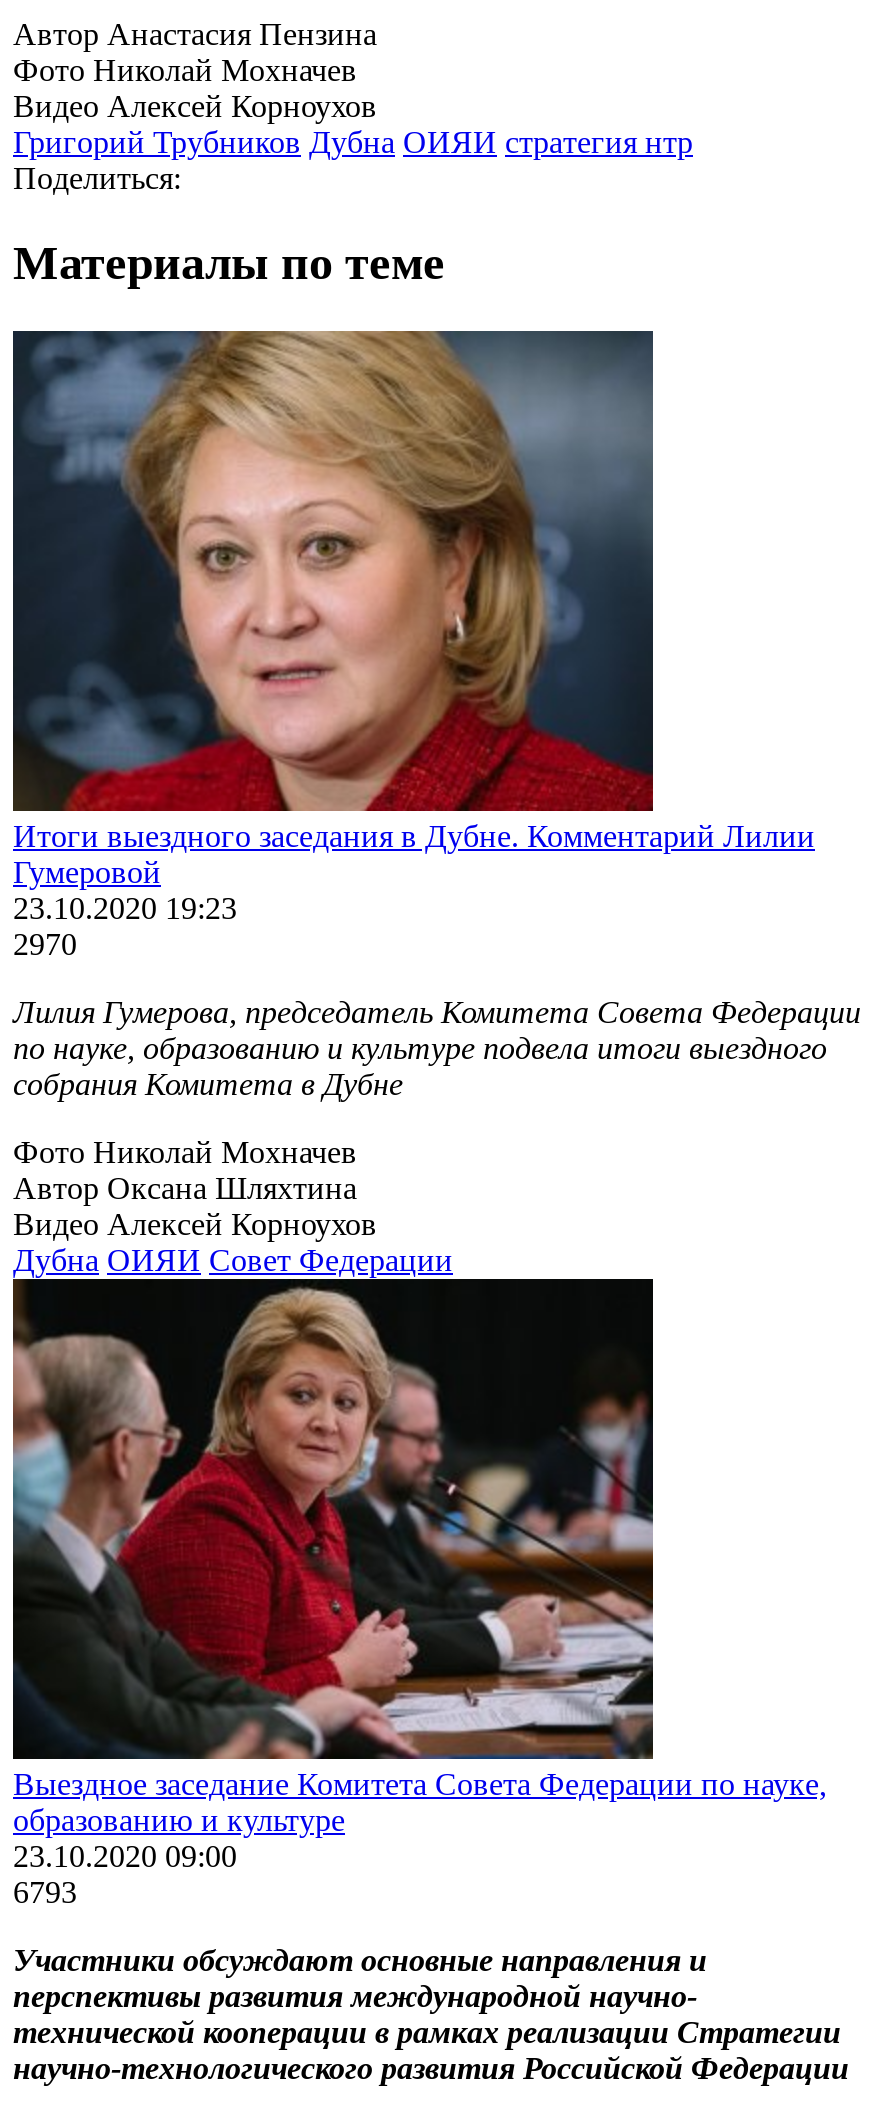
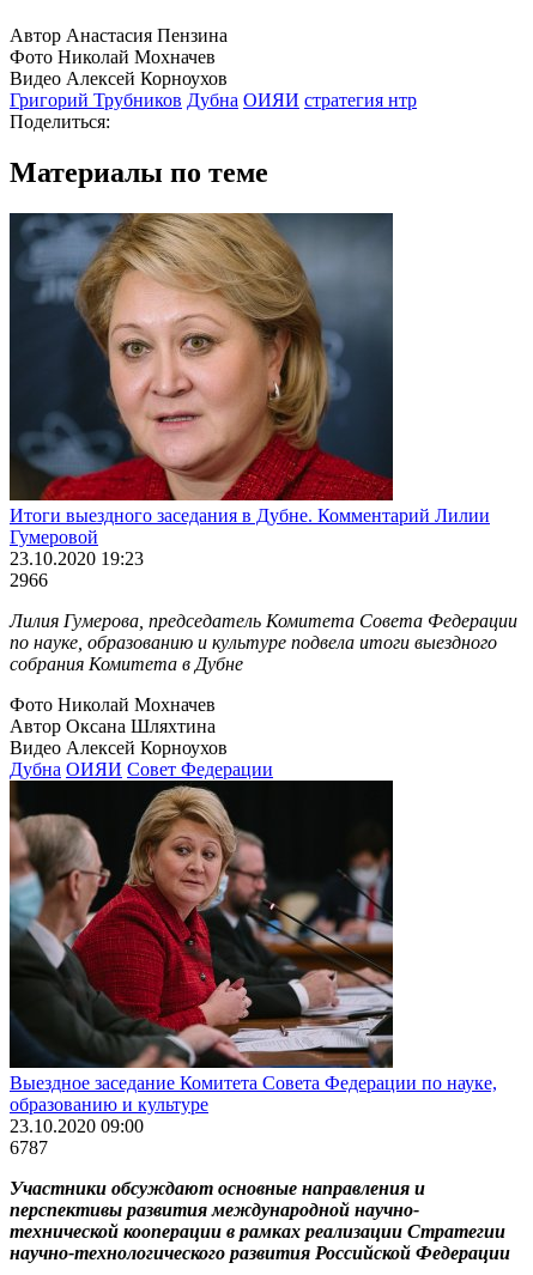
[13,927,77,961] 2970 -> [10,570,48,590] 2966
[13,1875,77,1909] 6793 -> [10,1138,48,1158] 6787

